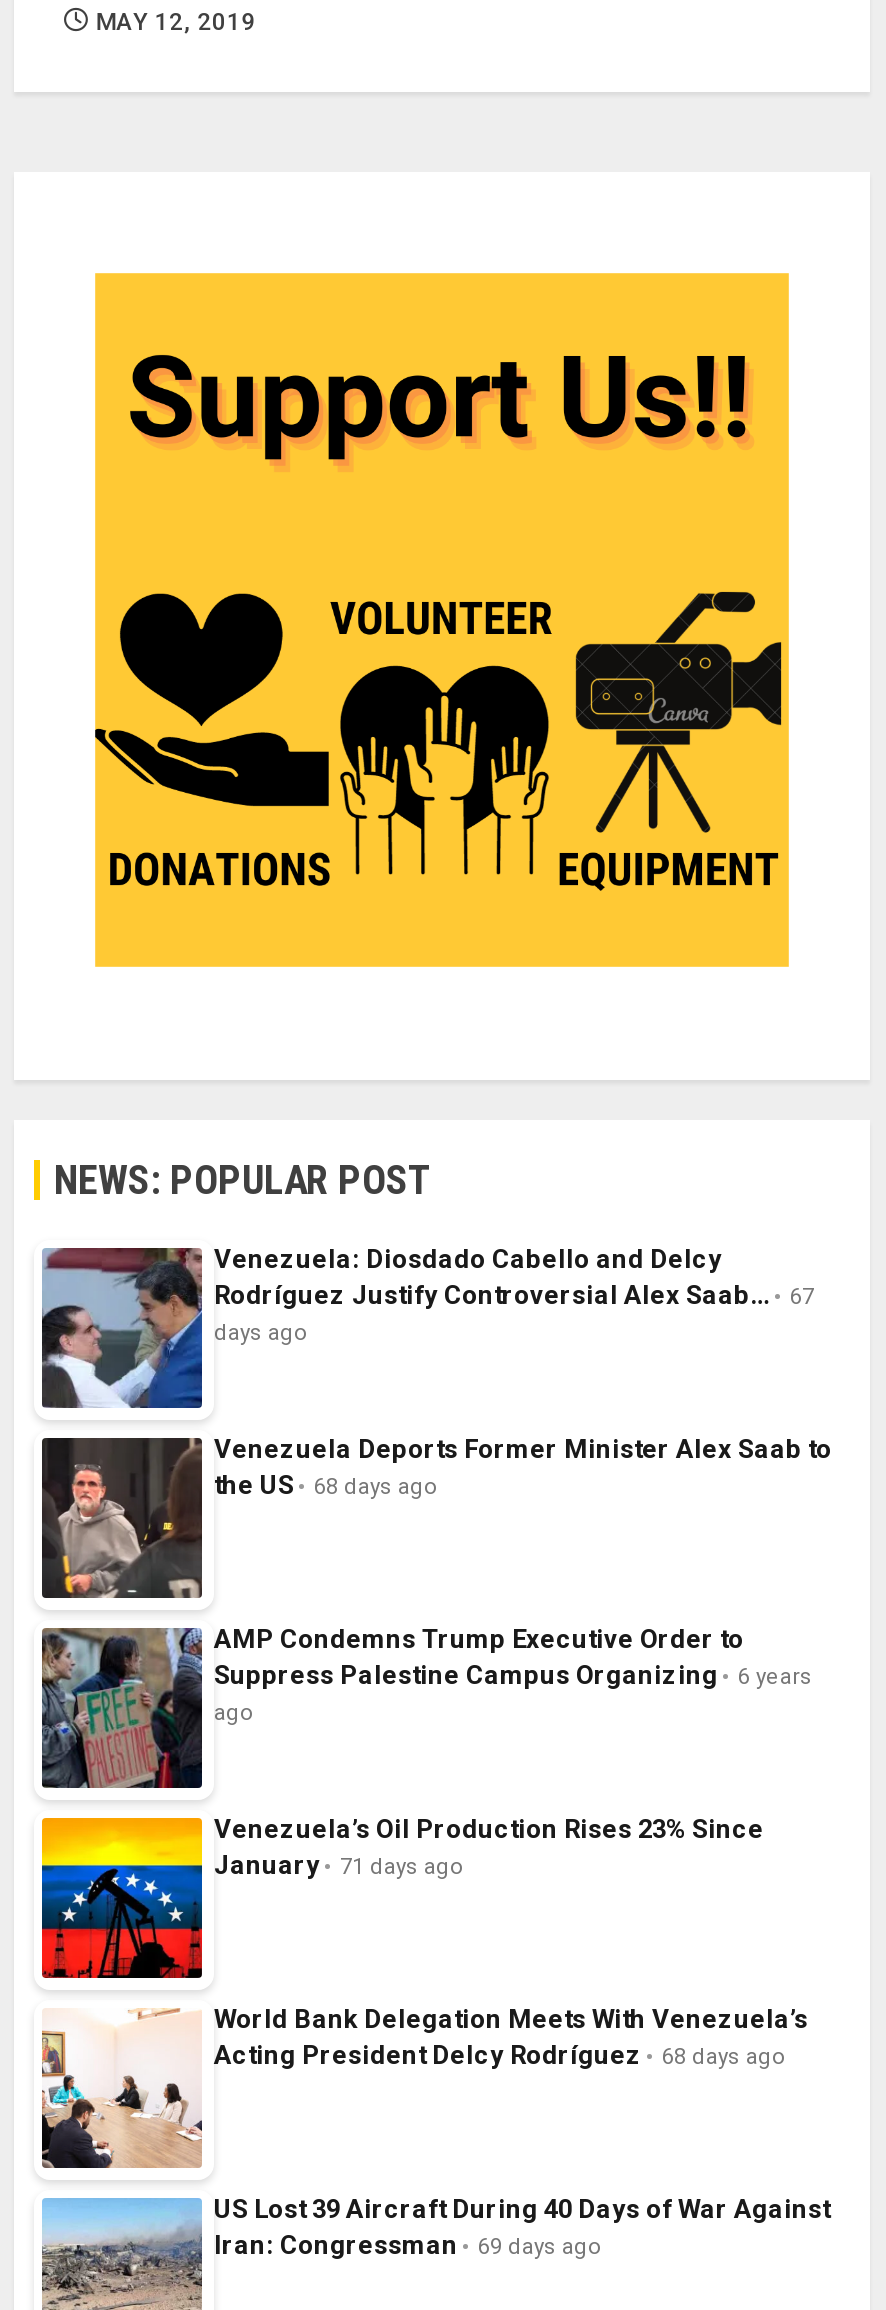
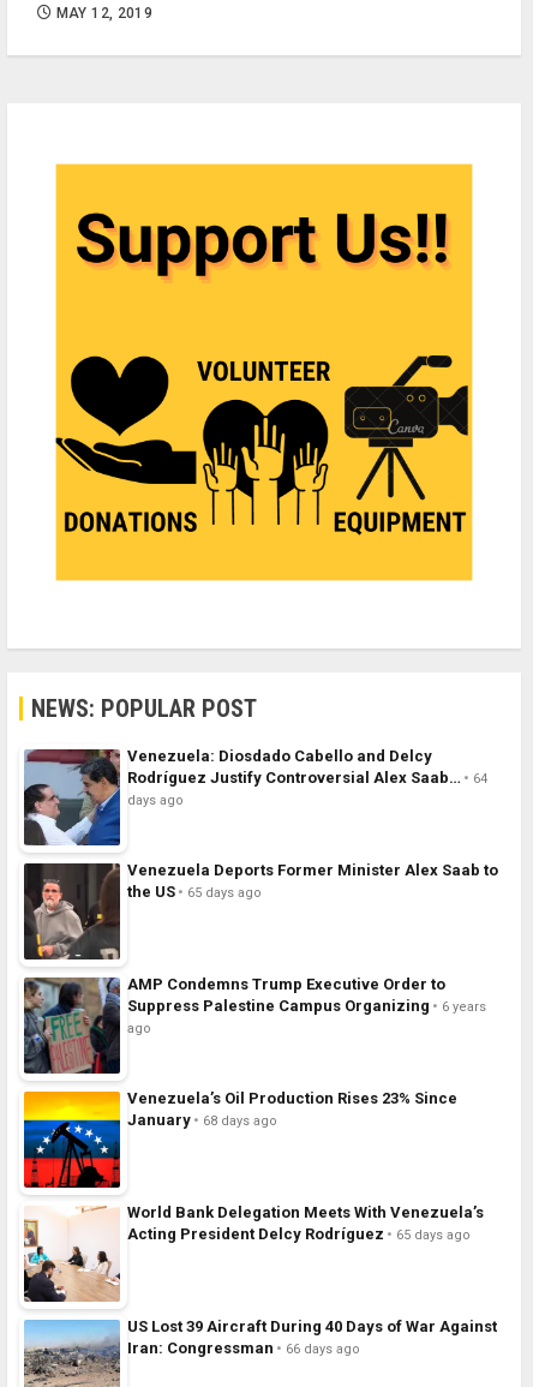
[214,1281,814,1311] Rodríguez Justify Controversial Alex Saab… 67 -> [127,769,487,787] Rodríguez Justify Controversial Alex Saab… 64
[214,1471,438,1501] the US 68 days ago -> [127,883,262,901] the US 65 days ago
[214,1851,464,1881] January 71 days ago -> [127,1111,277,1129] January 68 days ago
[214,2041,786,2071] Acting President Delcy Rodríguez 68 days ago -> [127,1225,471,1243] Acting President Delcy Rodríguez 65 days ago
[214,2231,602,2261] Iran: Congressman 69 days ago -> [127,1339,360,1357] Iran: Congressman 66 days ago

